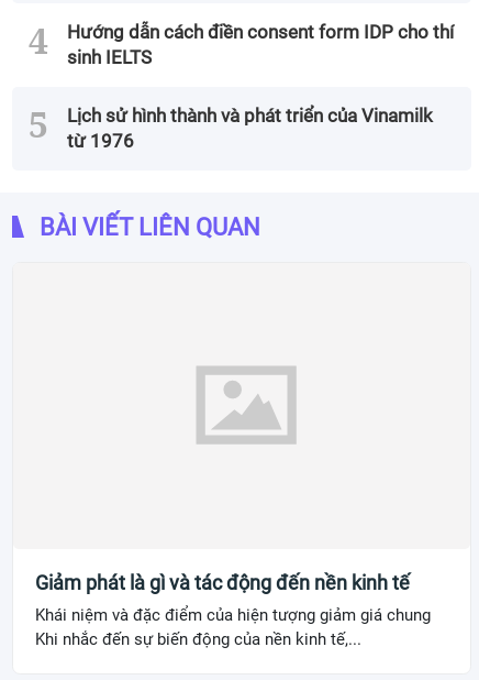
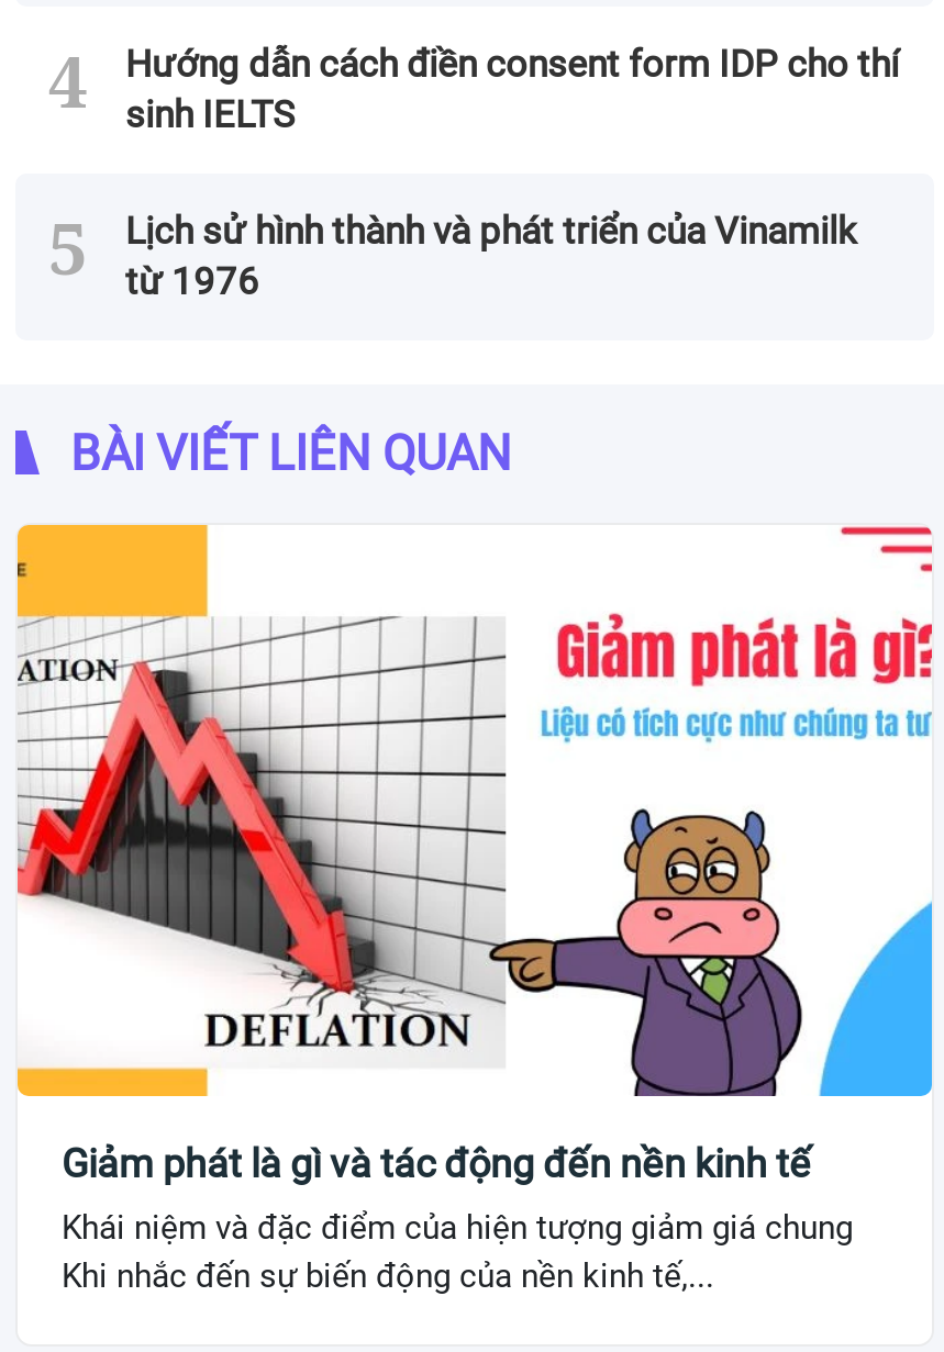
none -> [15,523,934,1098] [image]

